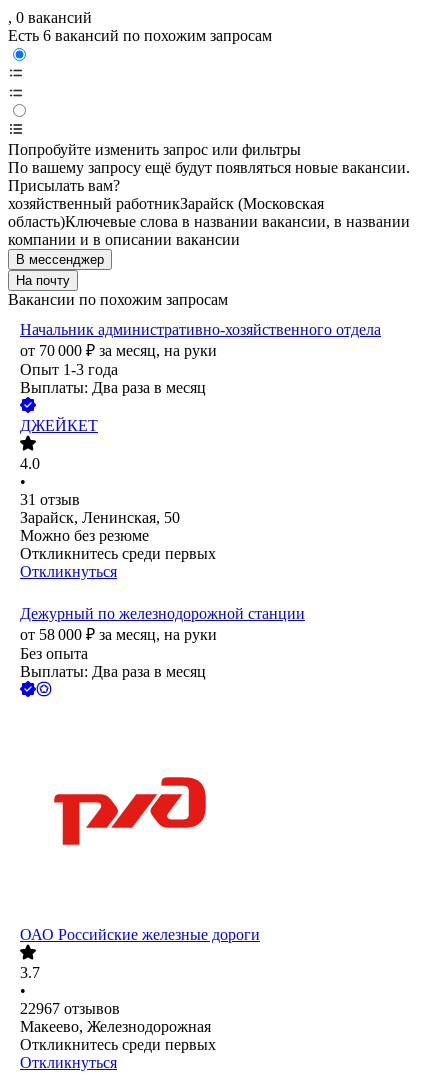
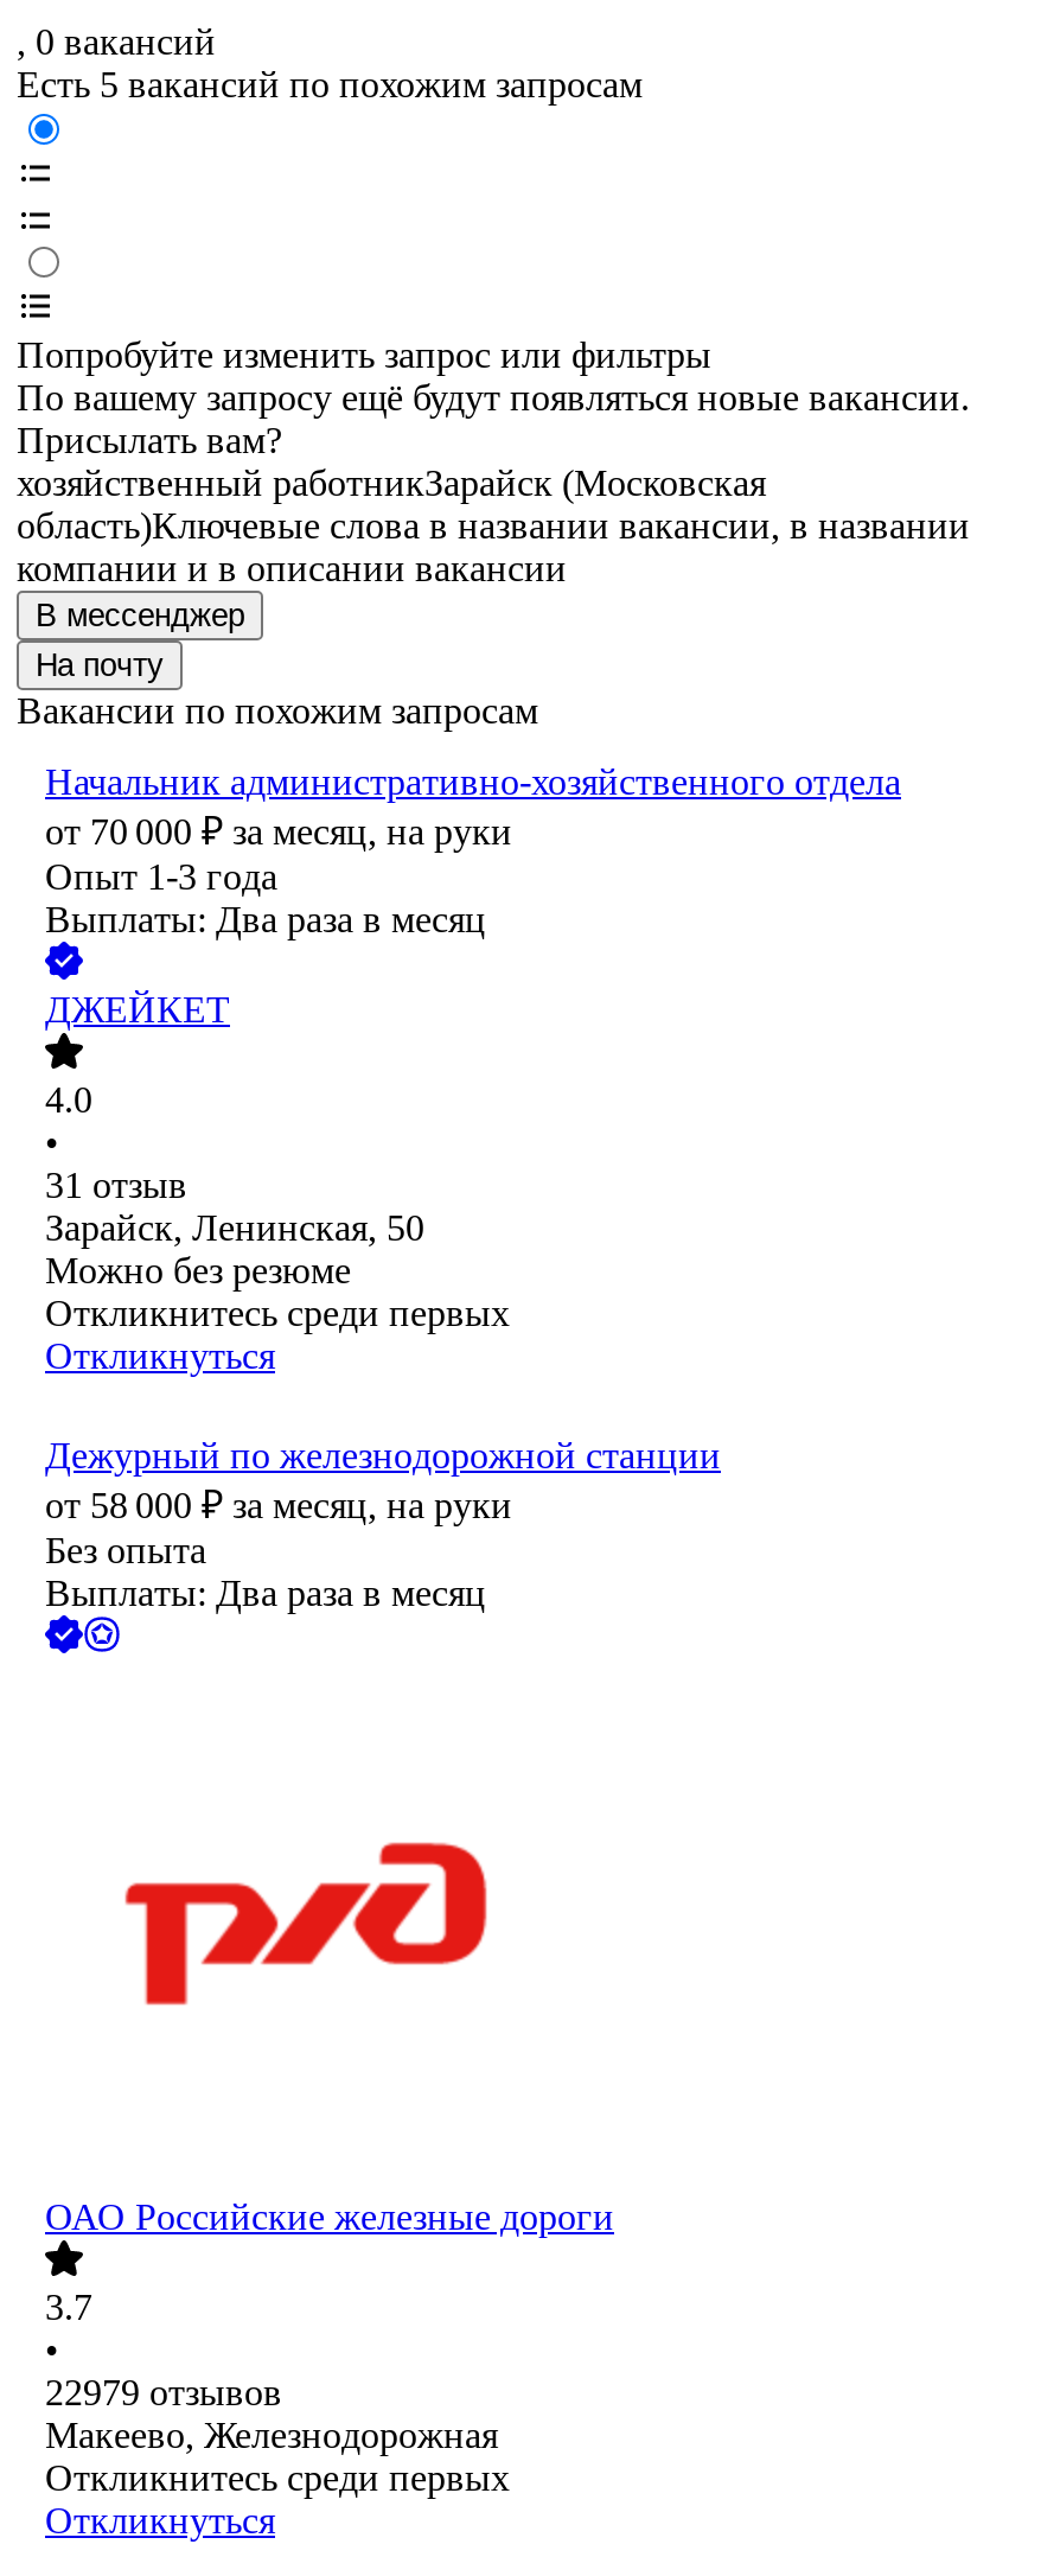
[8,27,272,44] Есть 6 вакансий по похожим запросам -> [17,65,643,106] Есть 5 вакансий по похожим запросам
[20,1000,120,1017] 22967 отзывов -> [45,2373,282,2414] 22979 отзывов

